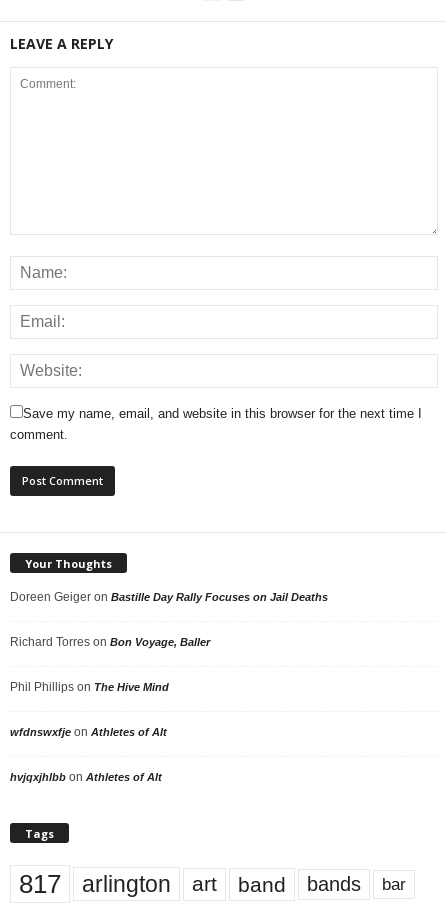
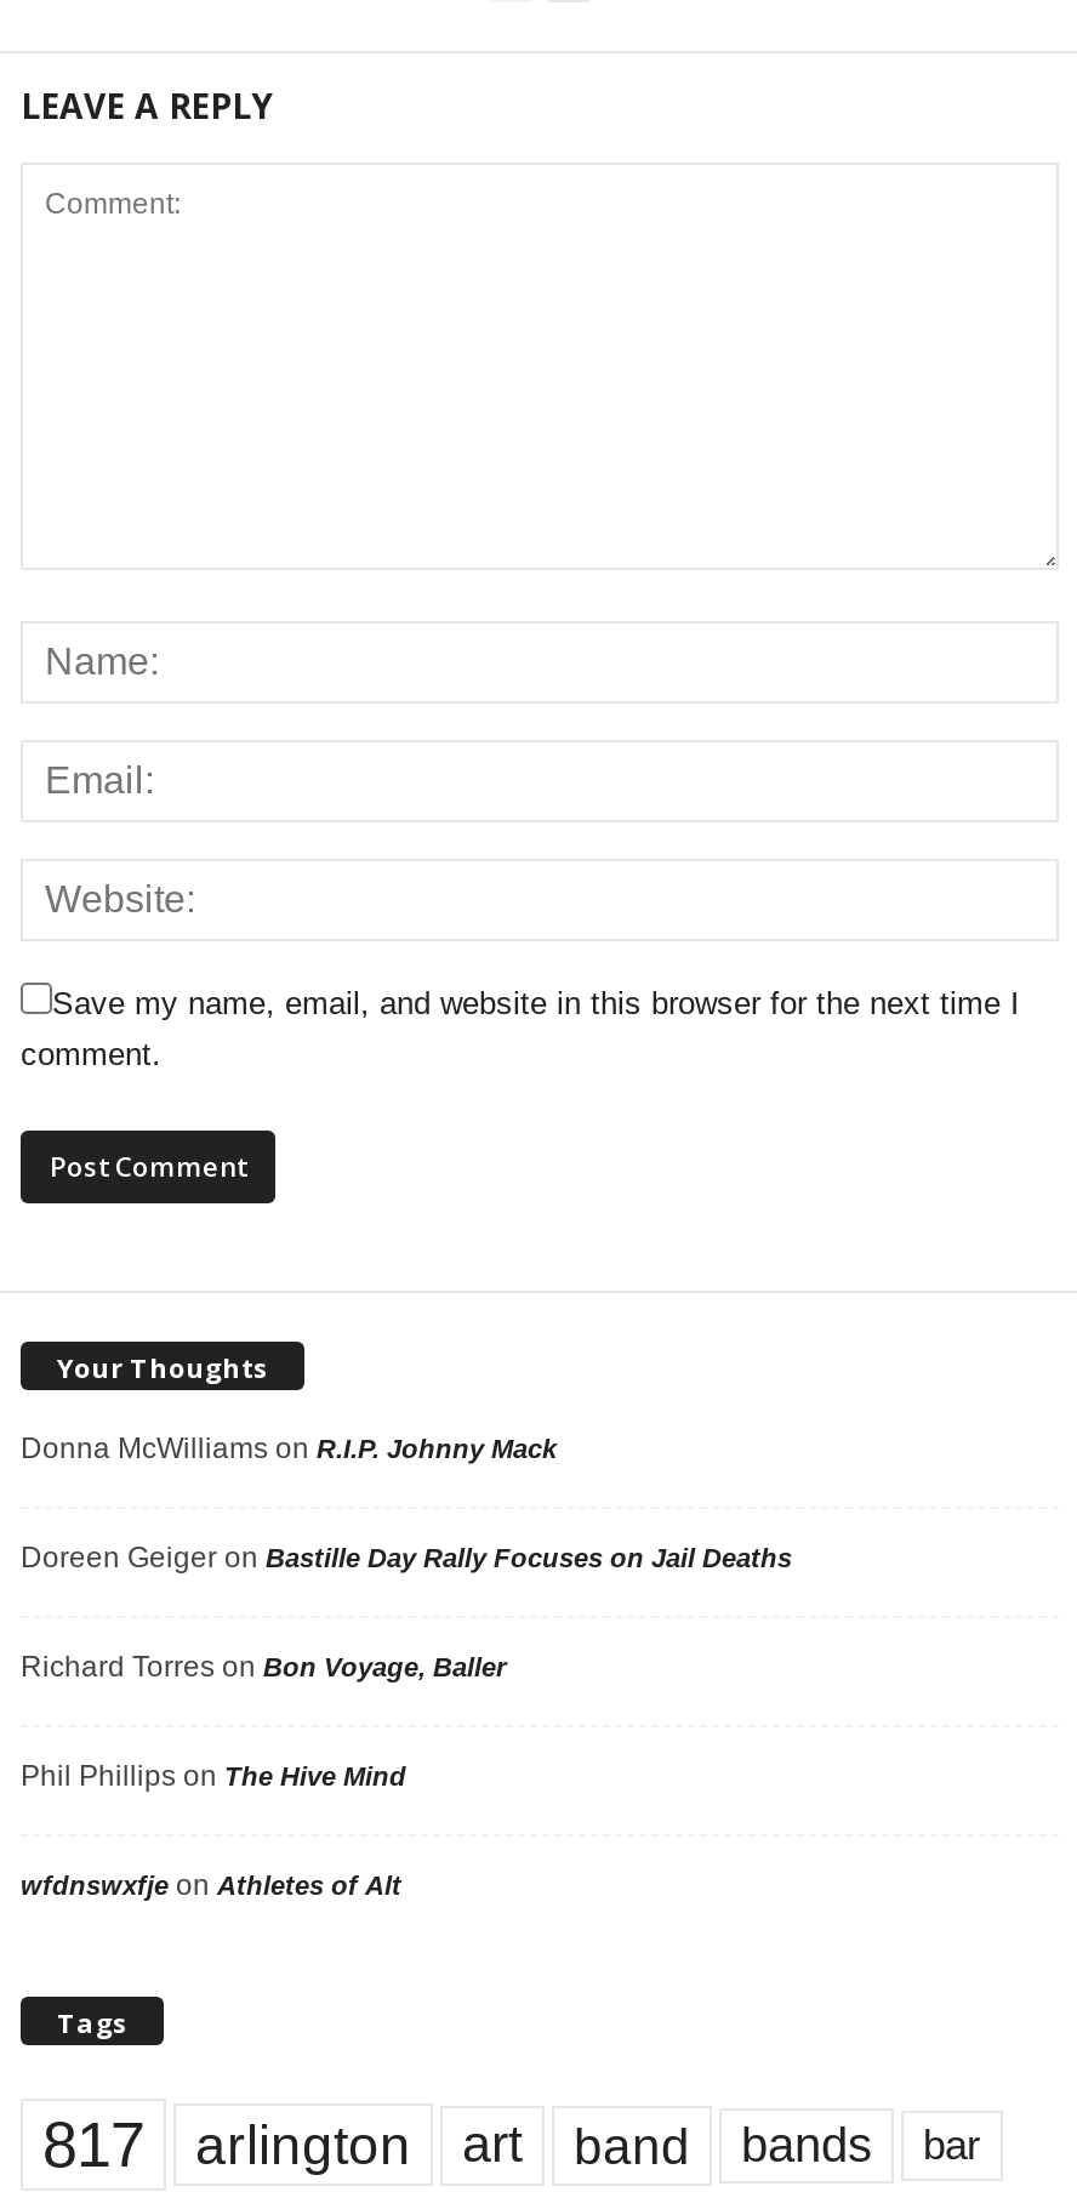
none -> [21,1430,557,1464] Donna McWilliams on R.I.P. Johnny Mack
moved [10,589,328,738] -> [21,1539,792,1901]: Doreen Geiger on Bastille Day Rally Focuses on Jail Deaths | Richard Torres on Bon Voyage, Baller | Phil Phillips on The Hive Mind | wfdnswxfje on Athletes of Alt
[10,769,162,783] hvjqxjhlbb on Athletes of Alt -> none

